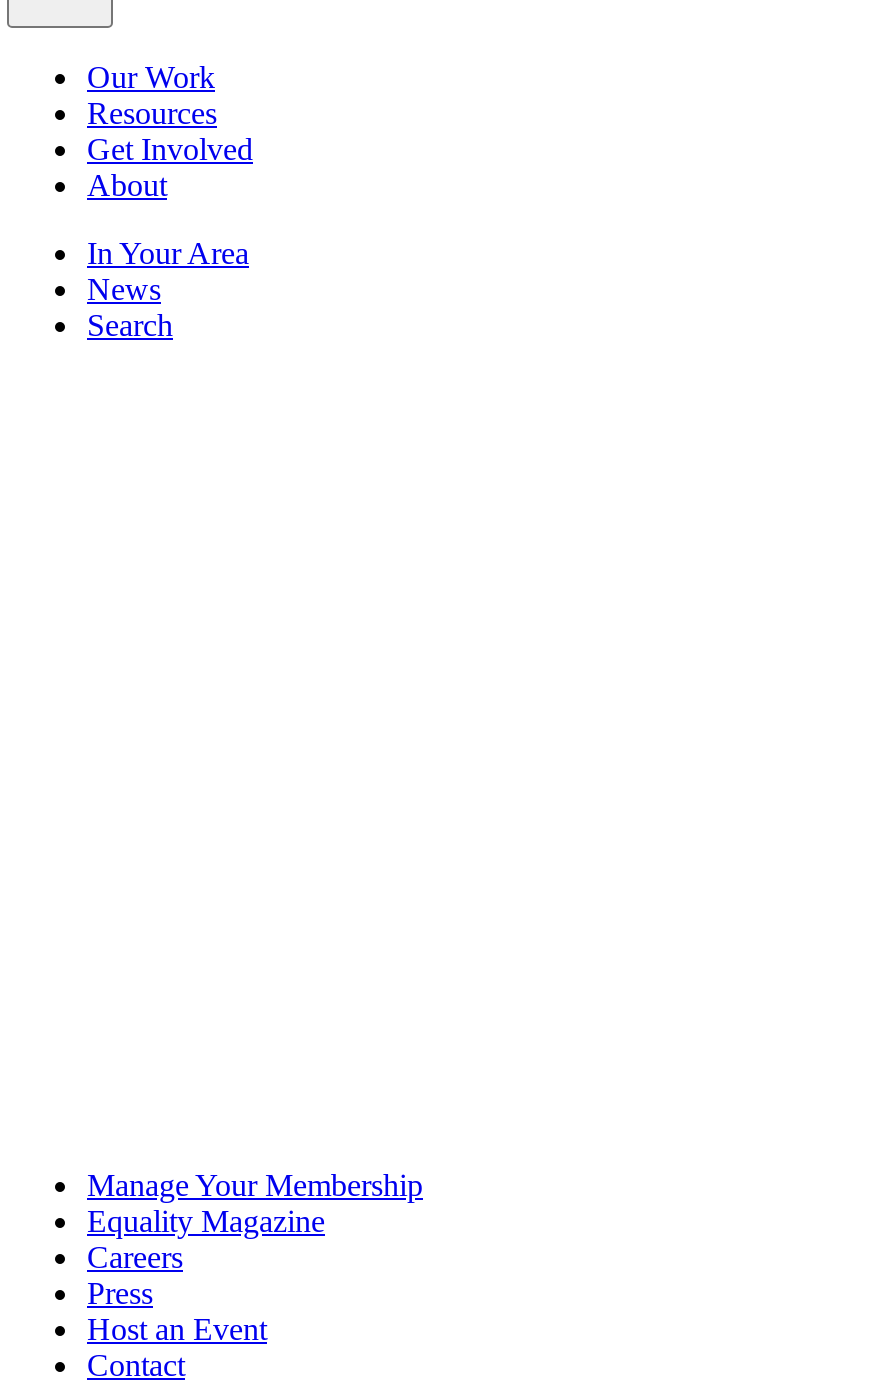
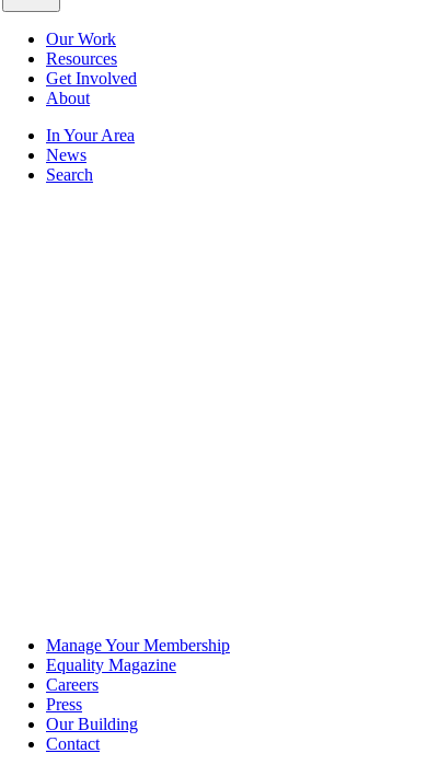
[87,1313,267,1347] Host an Event -> [46,715,138,734] Our Building

